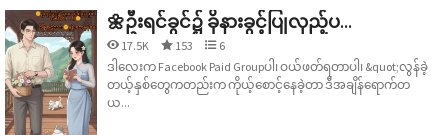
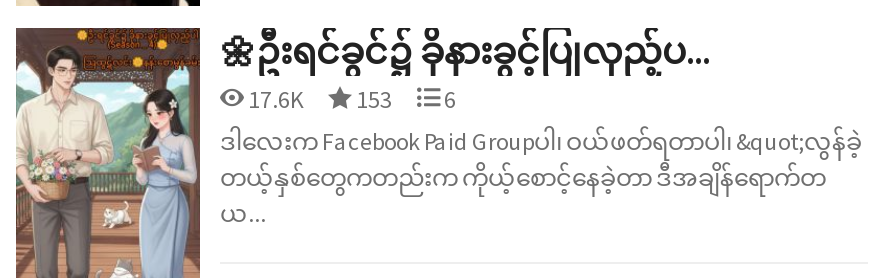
[119,38,225,53] 17.5K 153 6 -> [244,84,456,114] 17.6K 153 6

